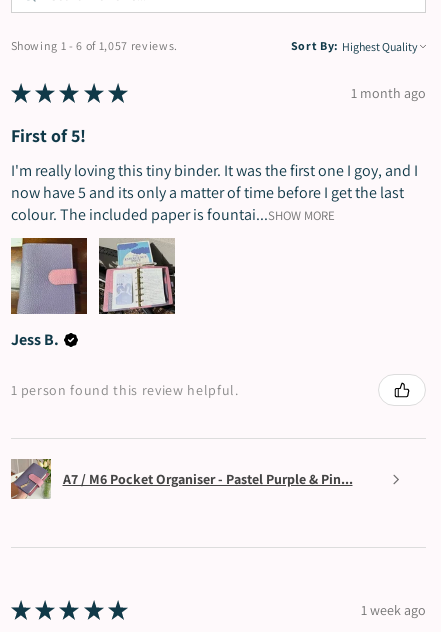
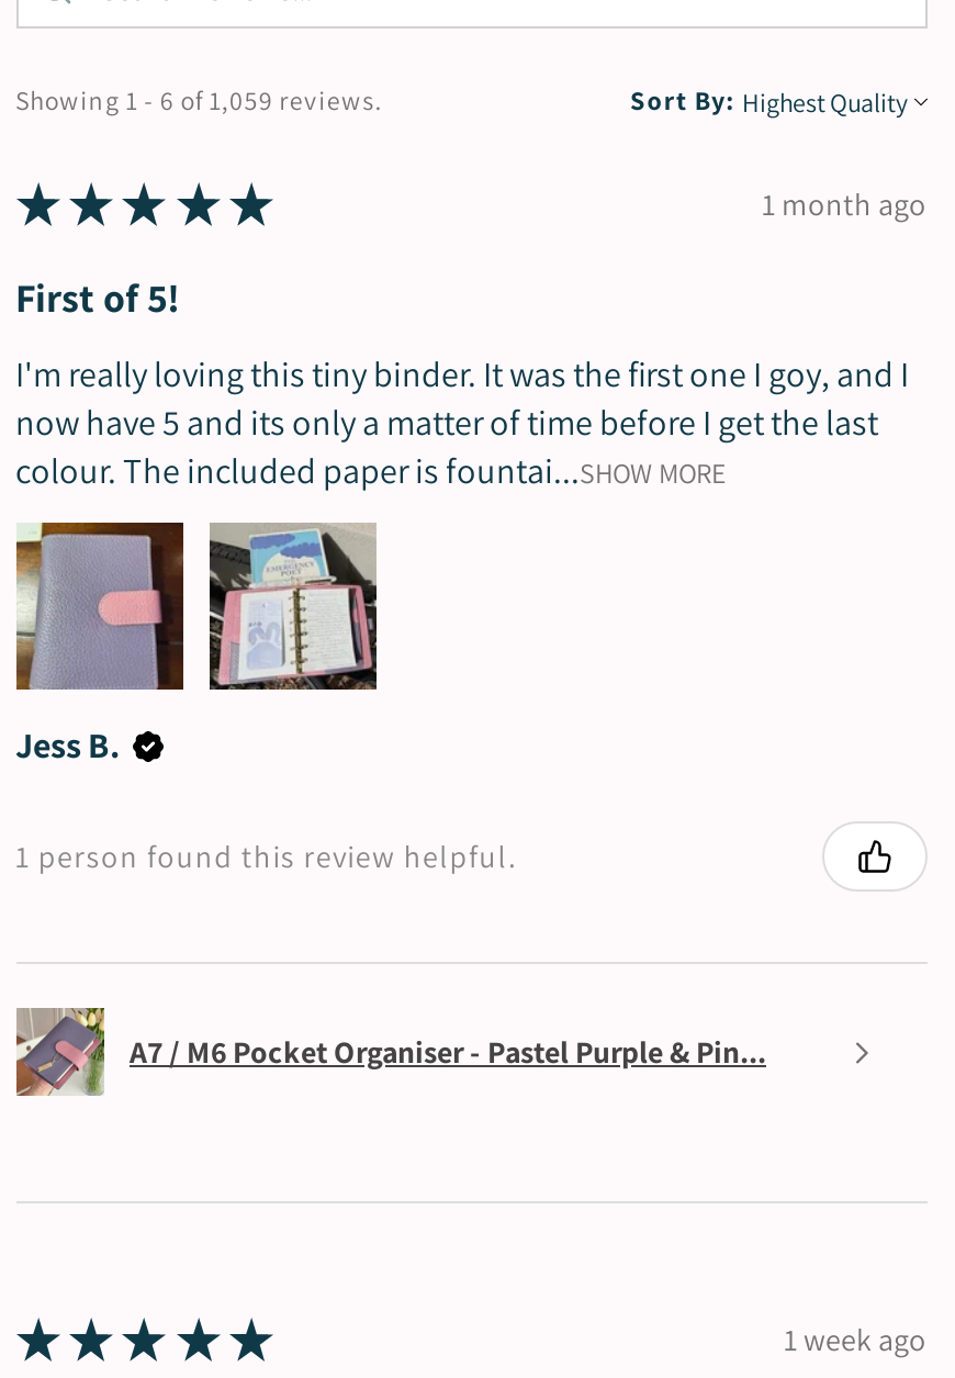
[10,38,178,53] Showing 1 - 6 of 1,057 reviews. -> [15,83,383,116] Showing 1 - 6 of 1,059 reviews.

